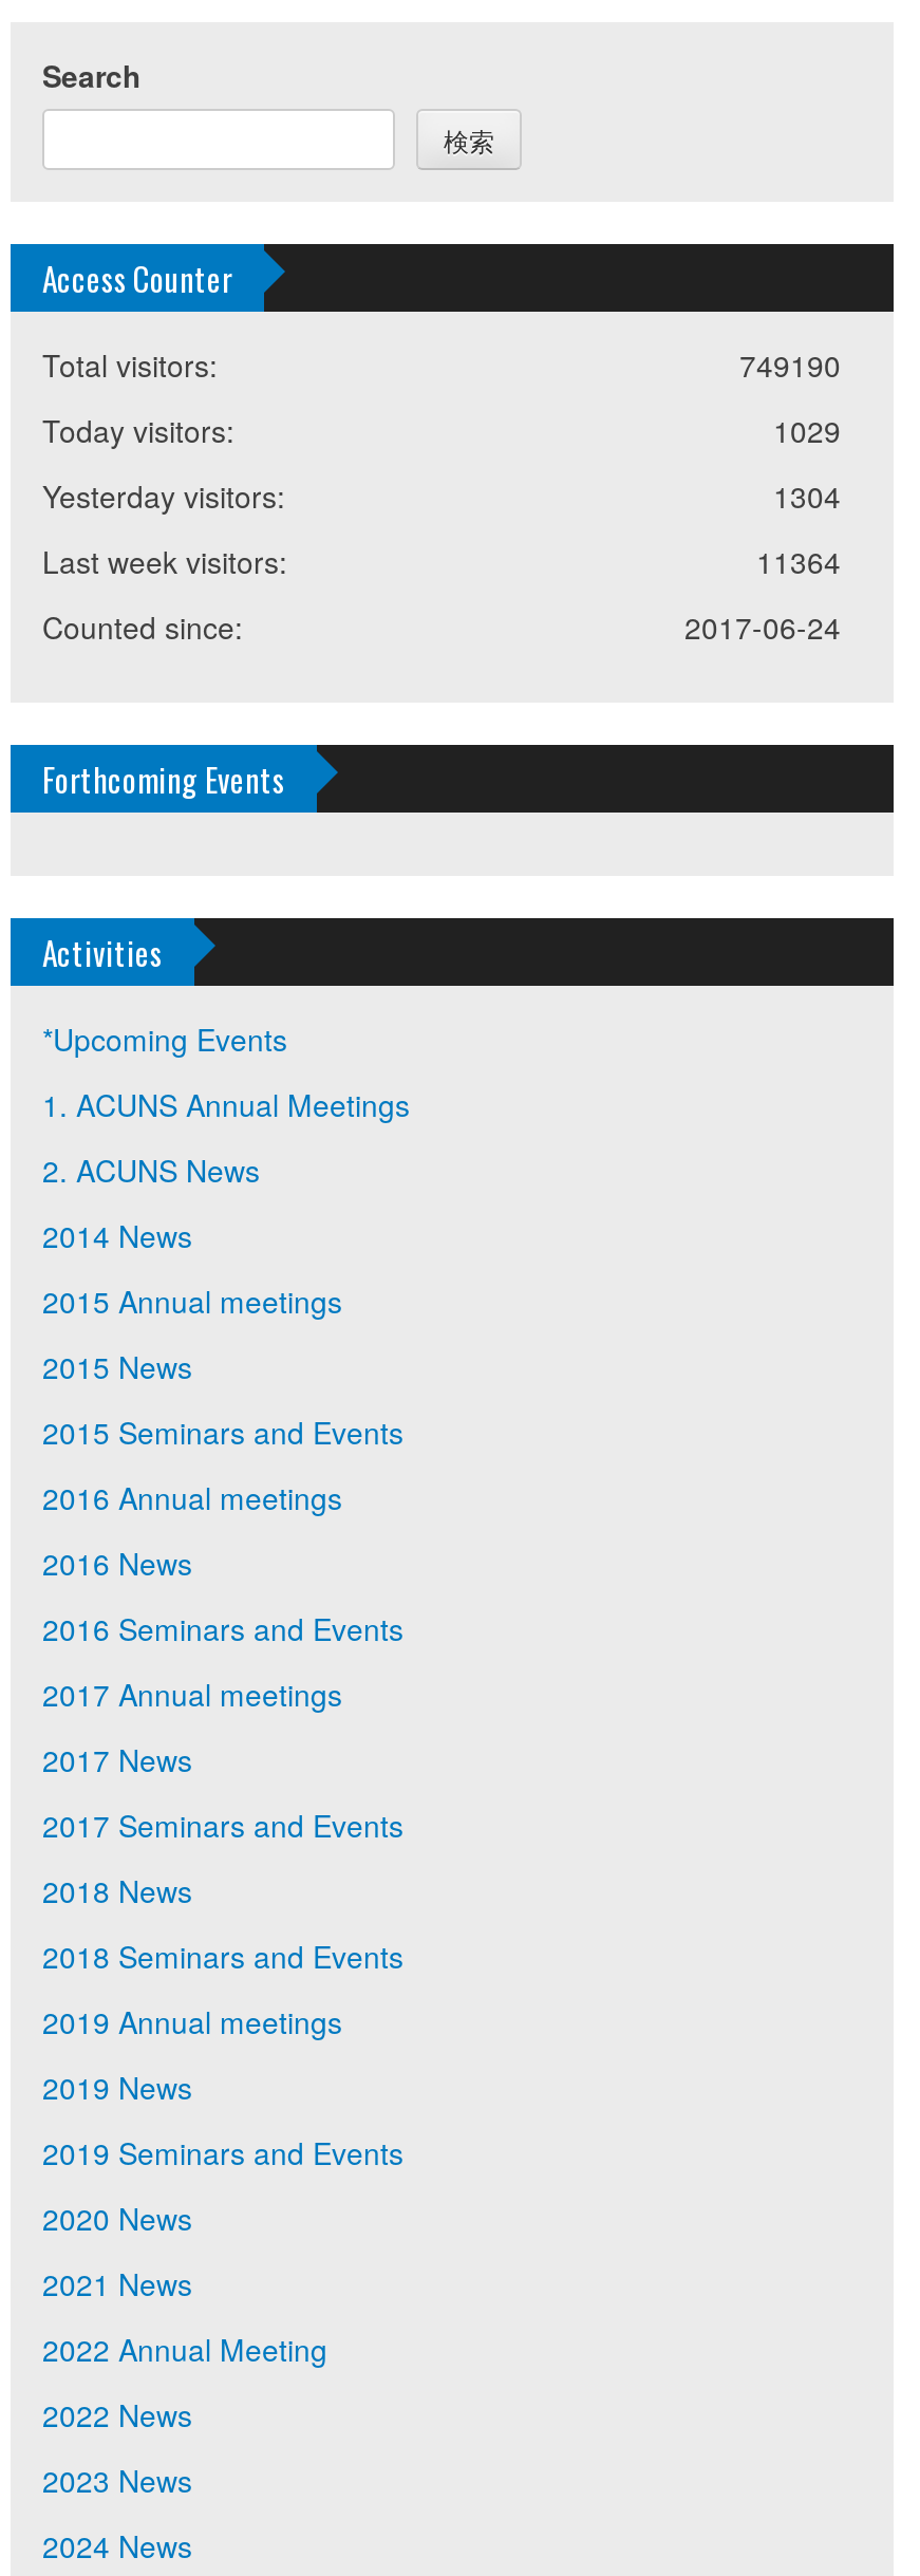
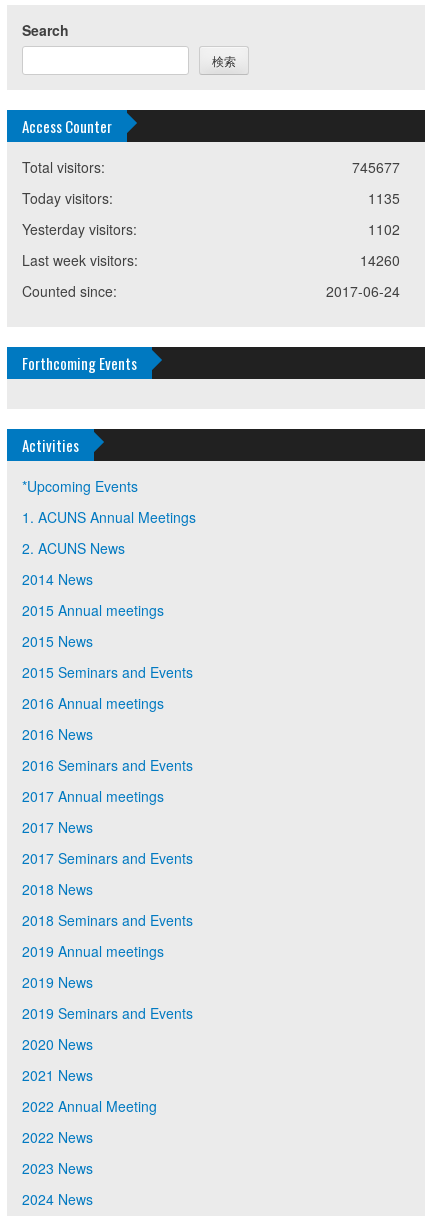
[739,342,841,385] 749190 -> [352,156,400,176] 745677
[773,408,841,450] 1029 -> [368,187,400,207] 1135
[773,473,841,516] 1304 -> [368,218,400,238] 1102
[756,539,841,581] 11364 -> [360,249,400,269] 14260

